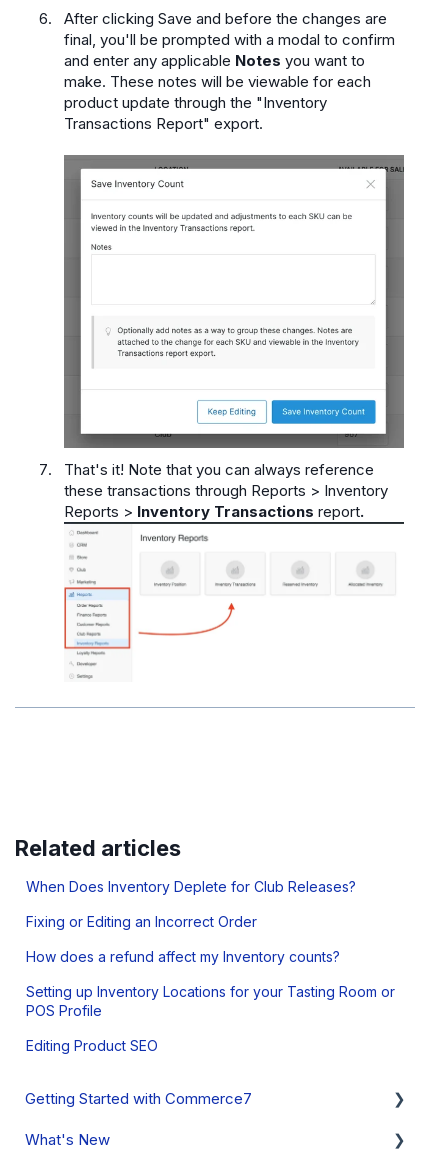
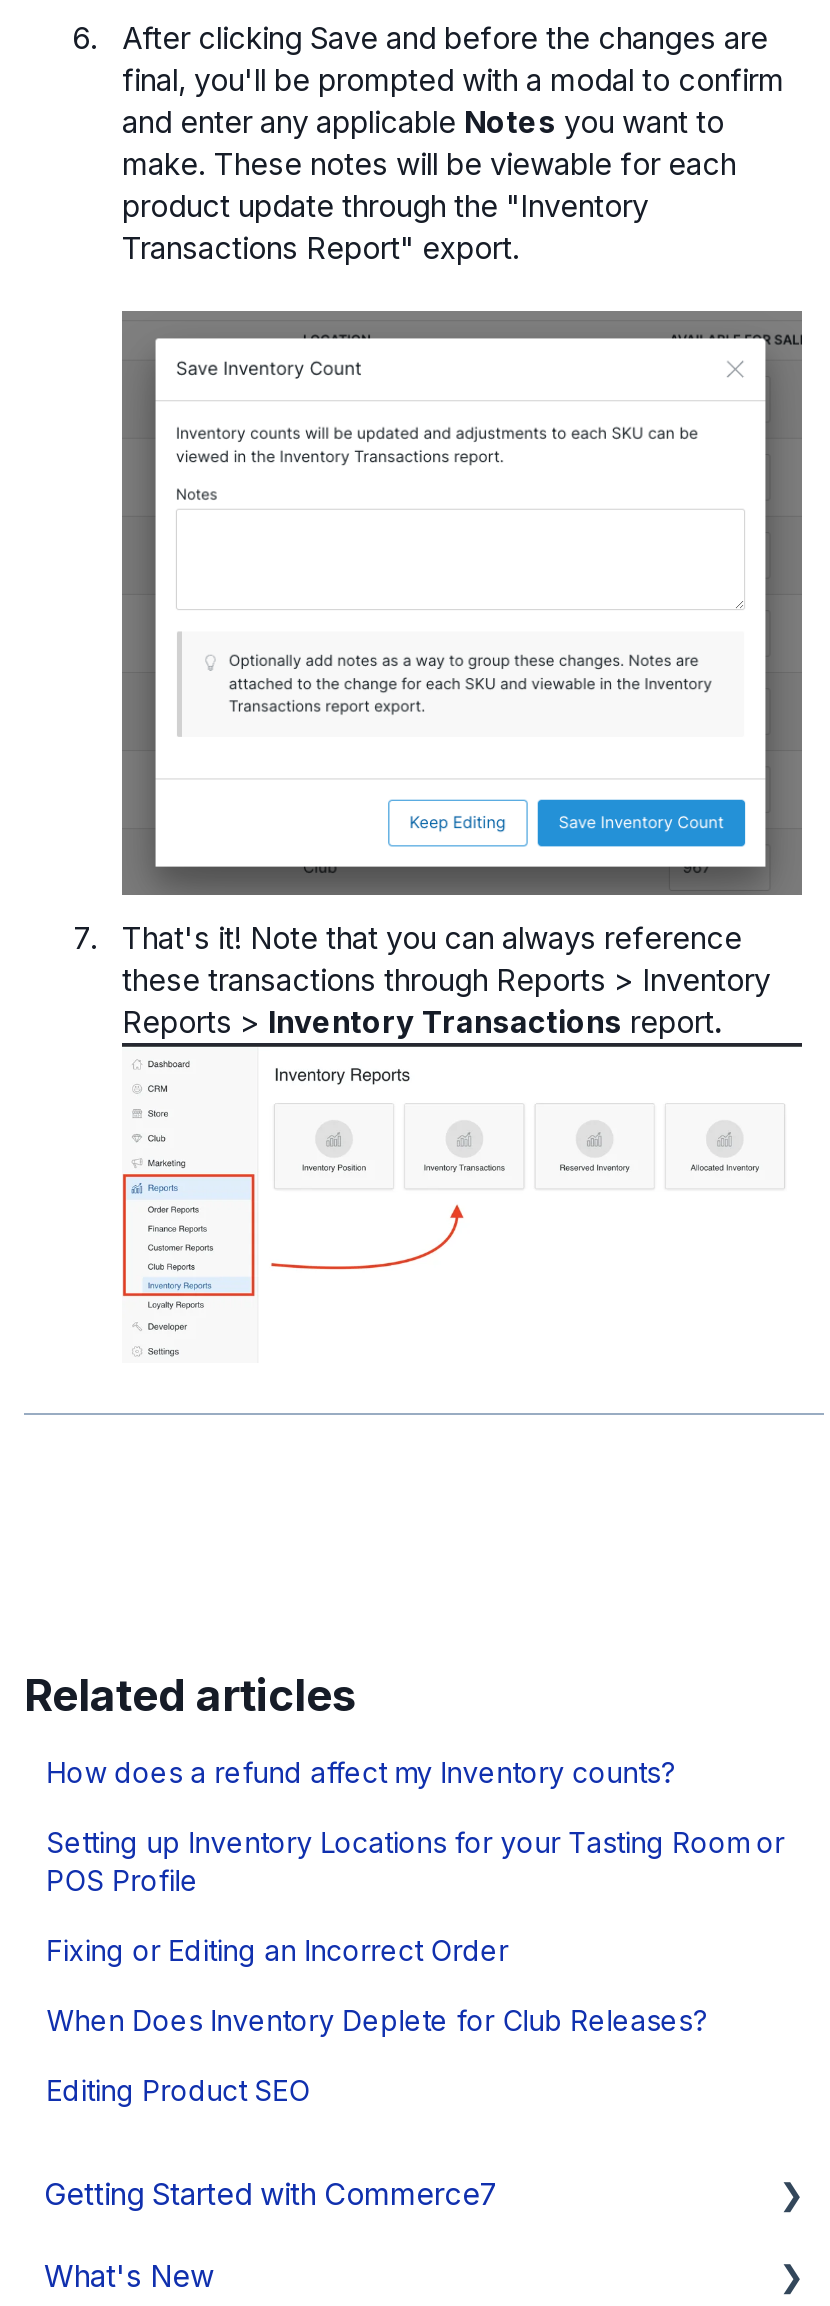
moved [26,878,356,930] -> [46,1933,706,2037]: When Does Inventory Deplete for Club Releases? | Fixing or Editing an Incorrect Order
moved [26,948,395,1019] -> [46,1755,784,1897]: How does a refund affect my Inventory counts? | Setting up Inventory Locations for your Tasting Room or | POS Profile

